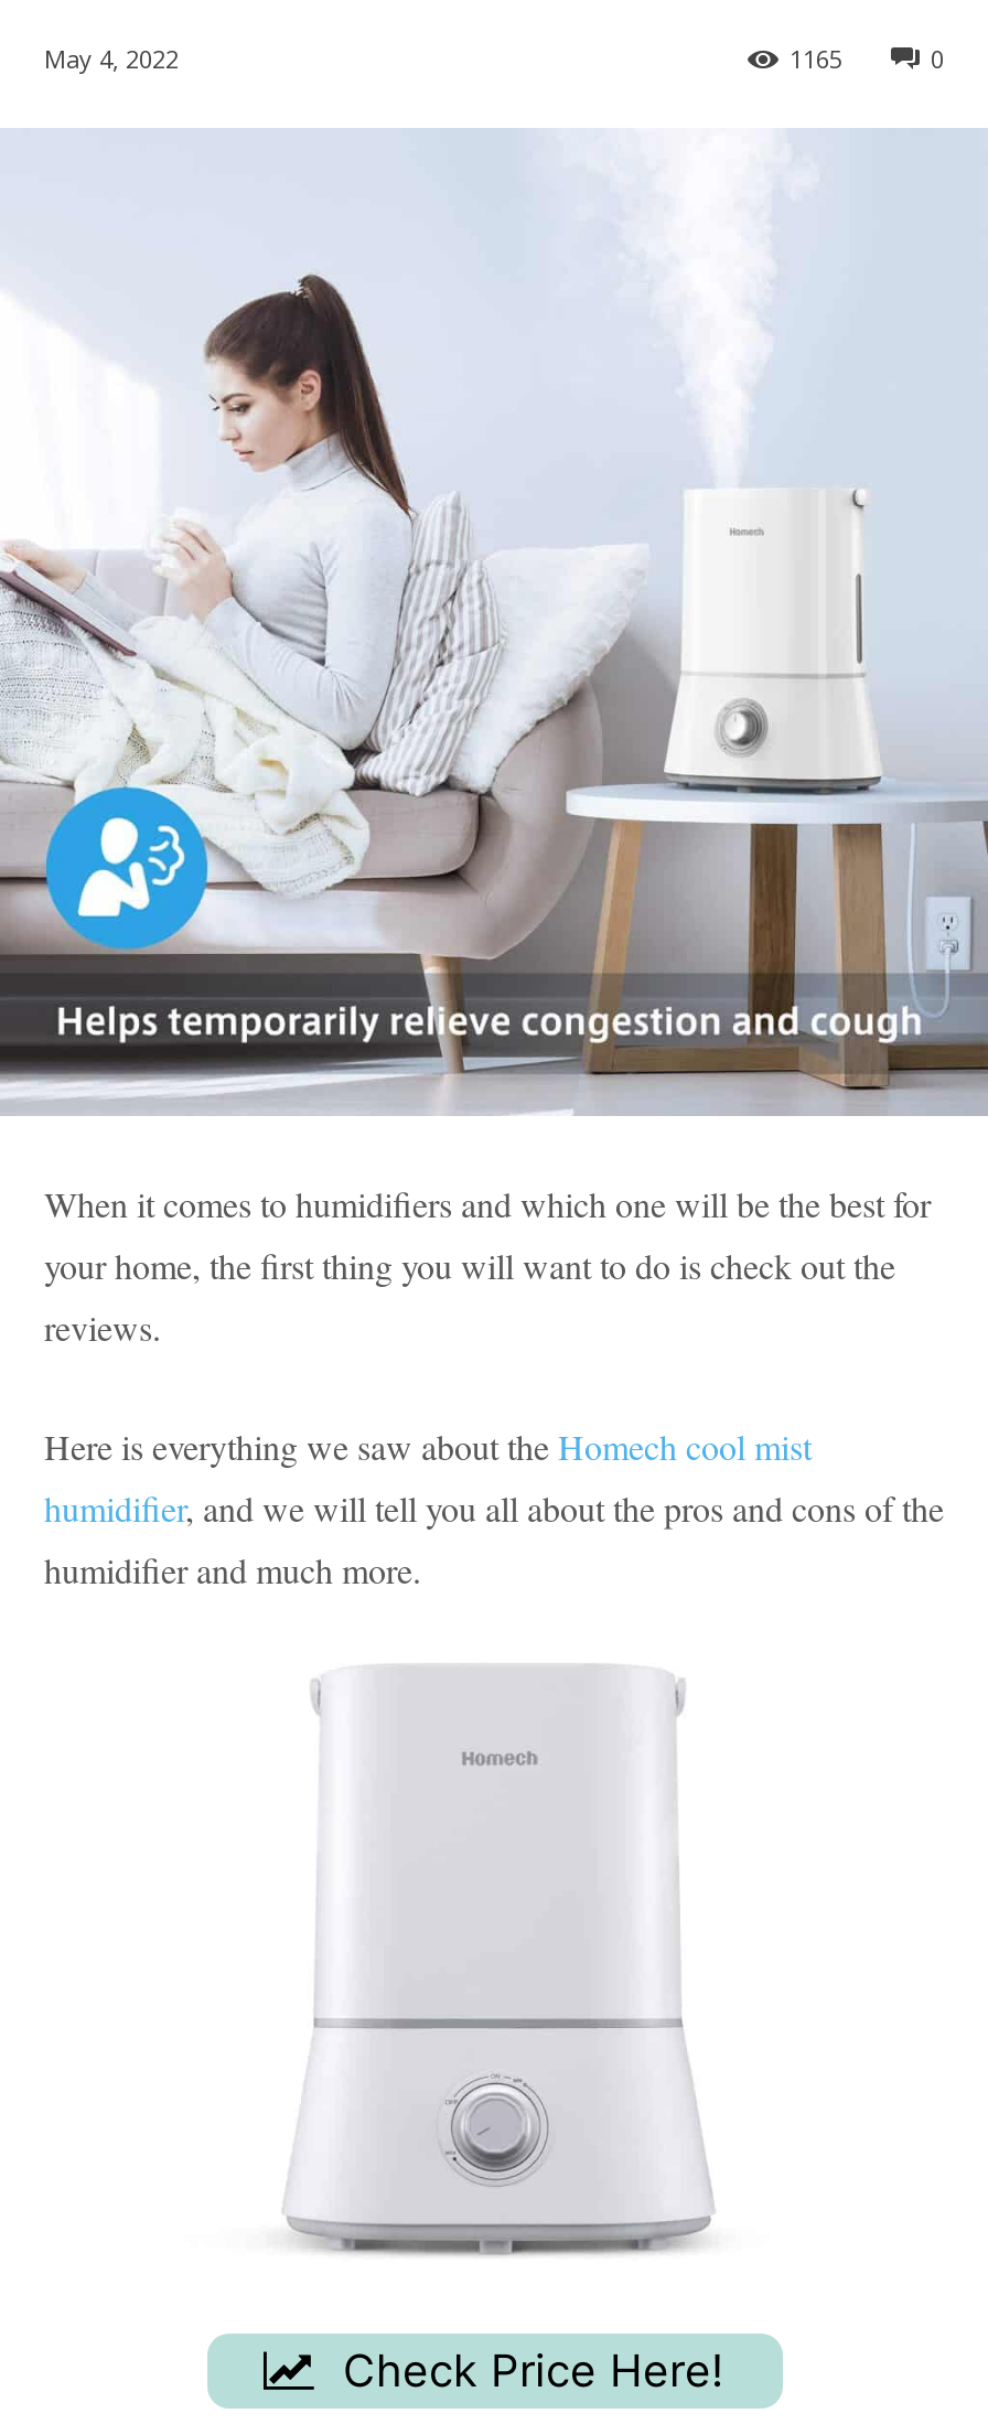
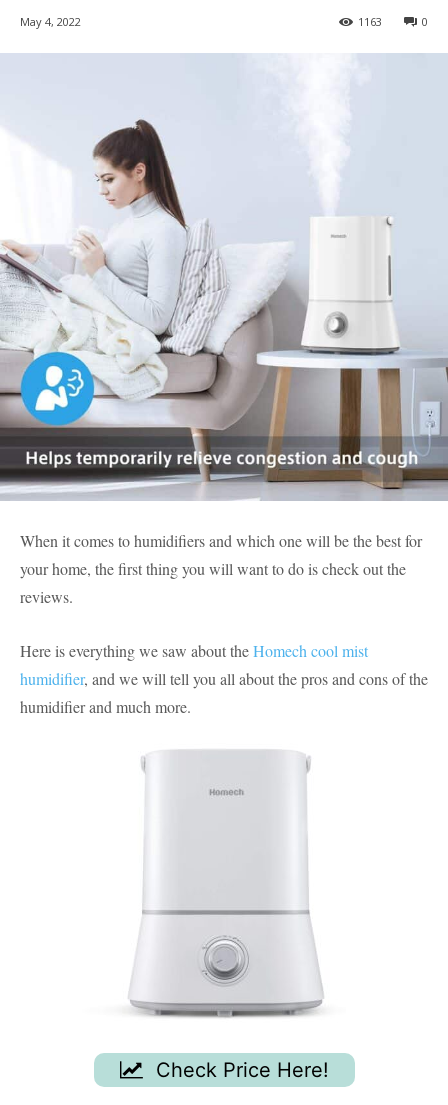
[790,42,842,75] 1165 -> [358,14,382,29] 1163

